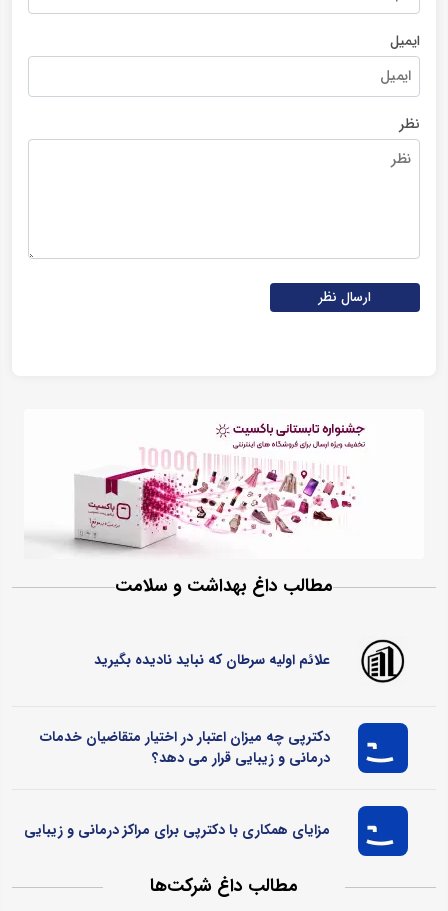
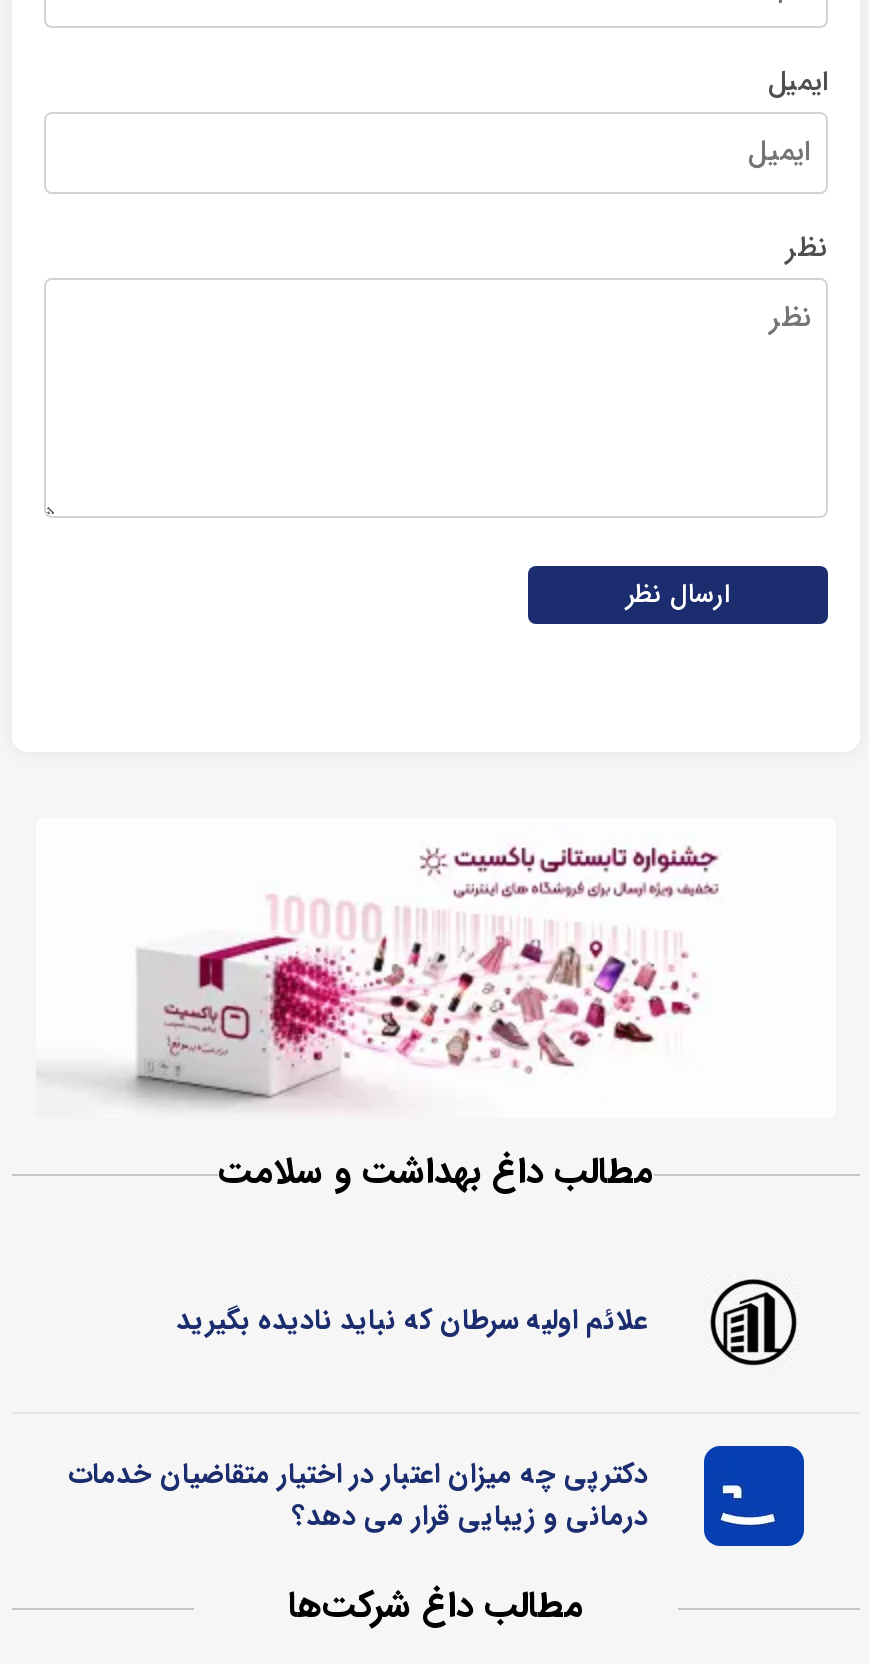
[24,819,330,841] مزایای همکاری با دکترپی برای مراکز درمانی و زیبایی -> none

